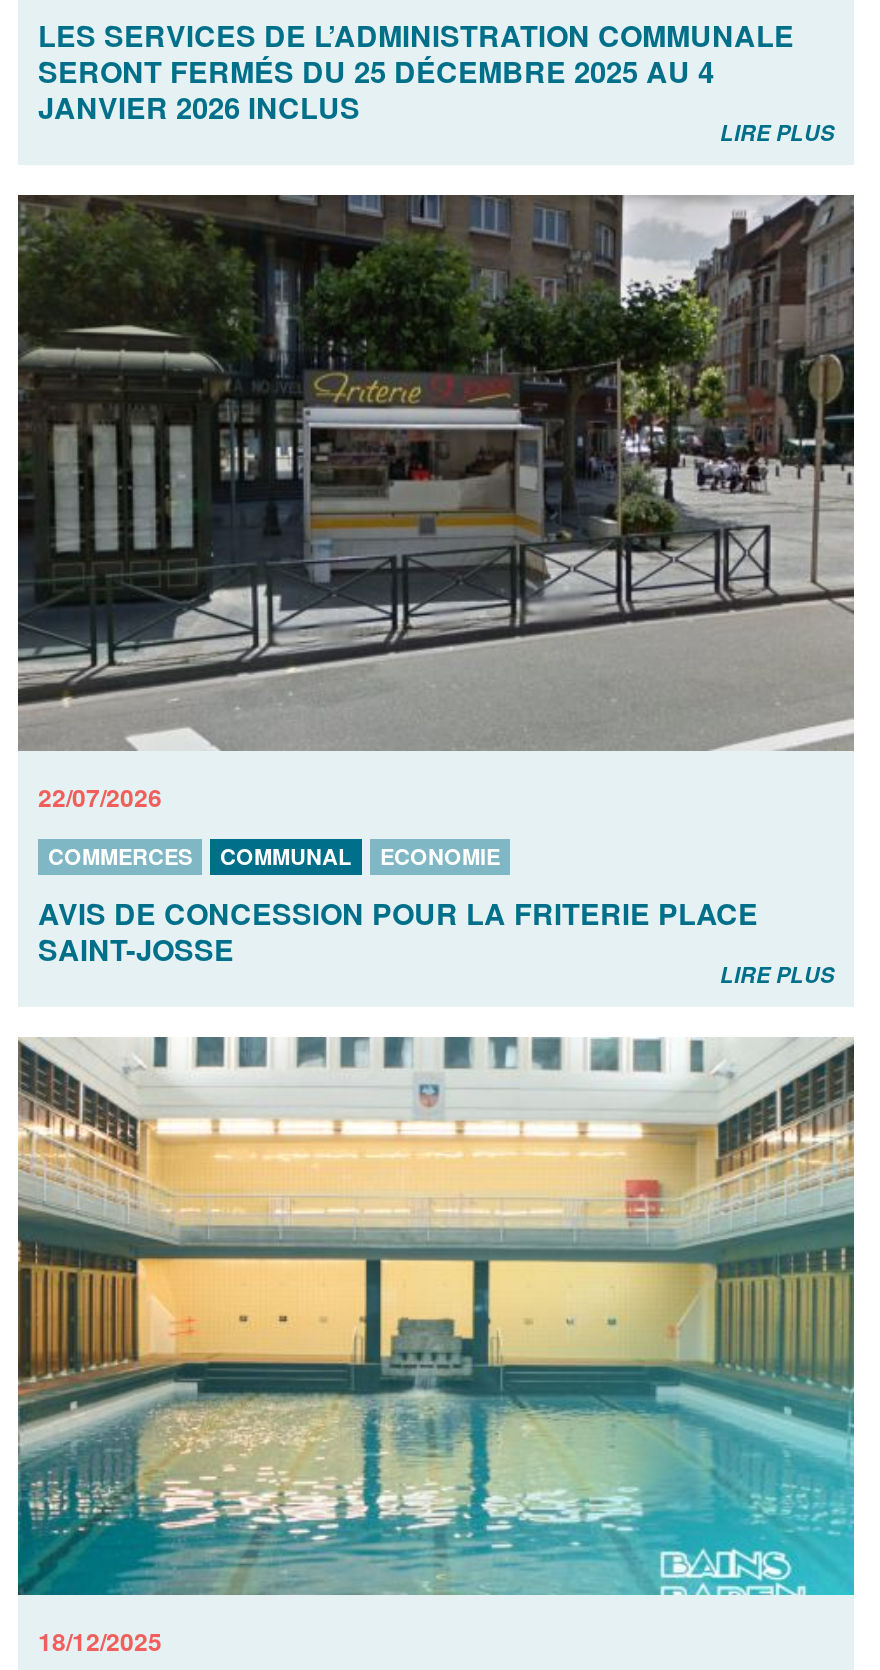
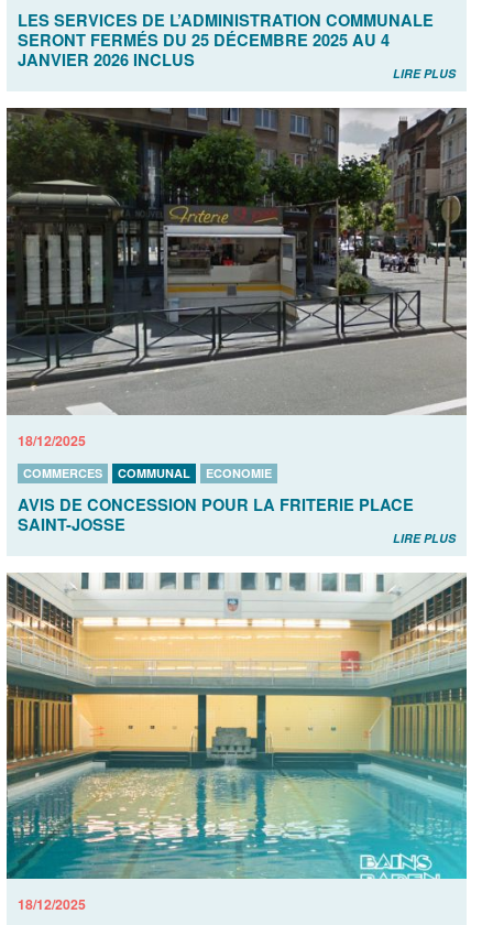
[38,780,162,816] 22/07/2026 -> [18,431,86,450] 18/12/2025

